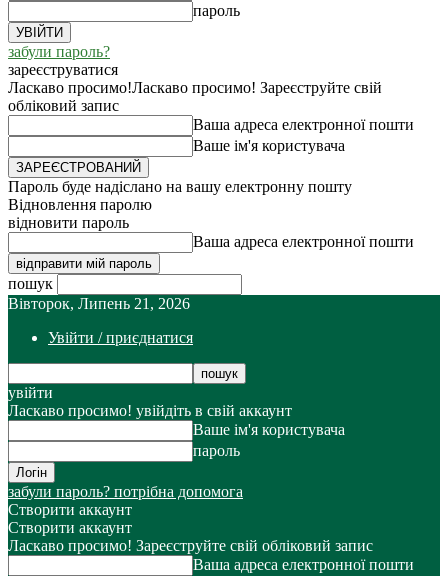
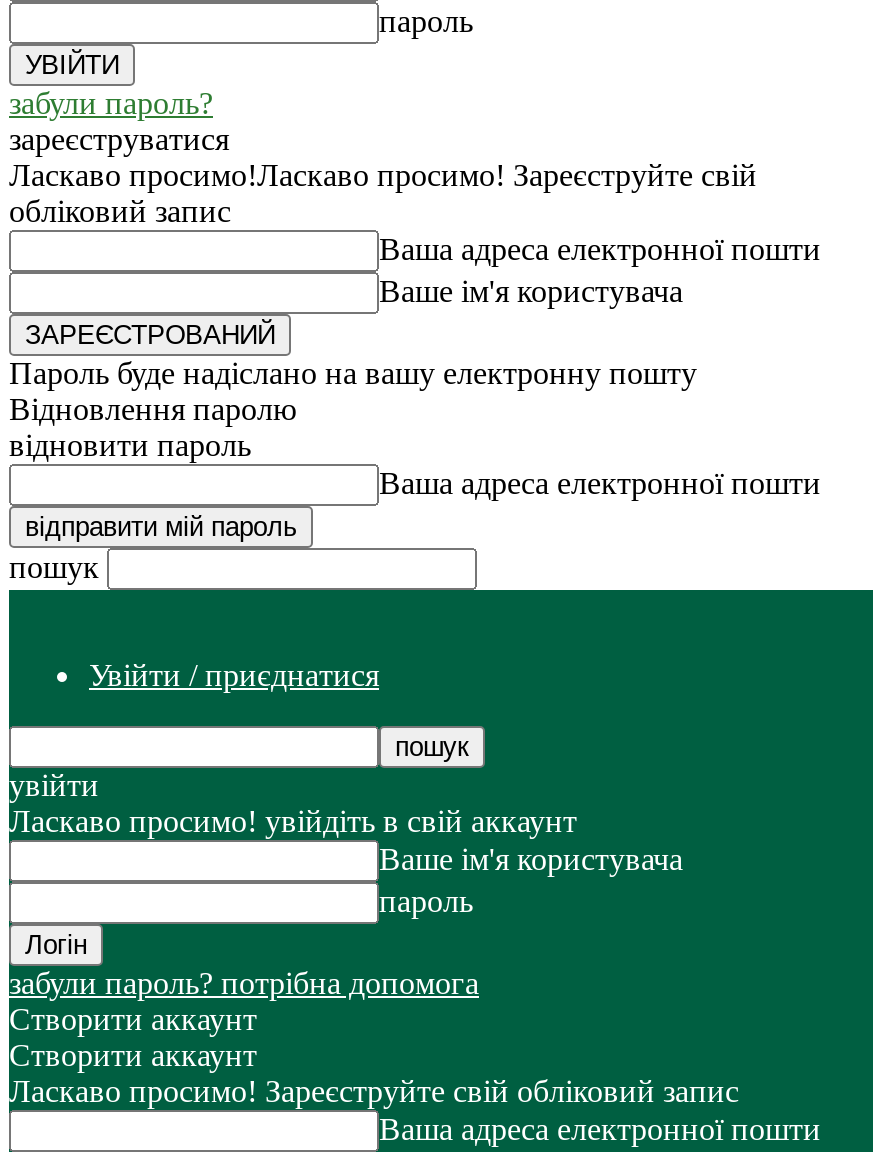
[8,295,190,312] Вівторок, Липень 21, 2026 -> none

